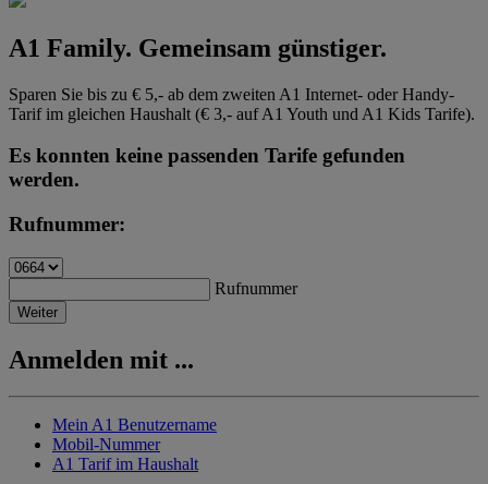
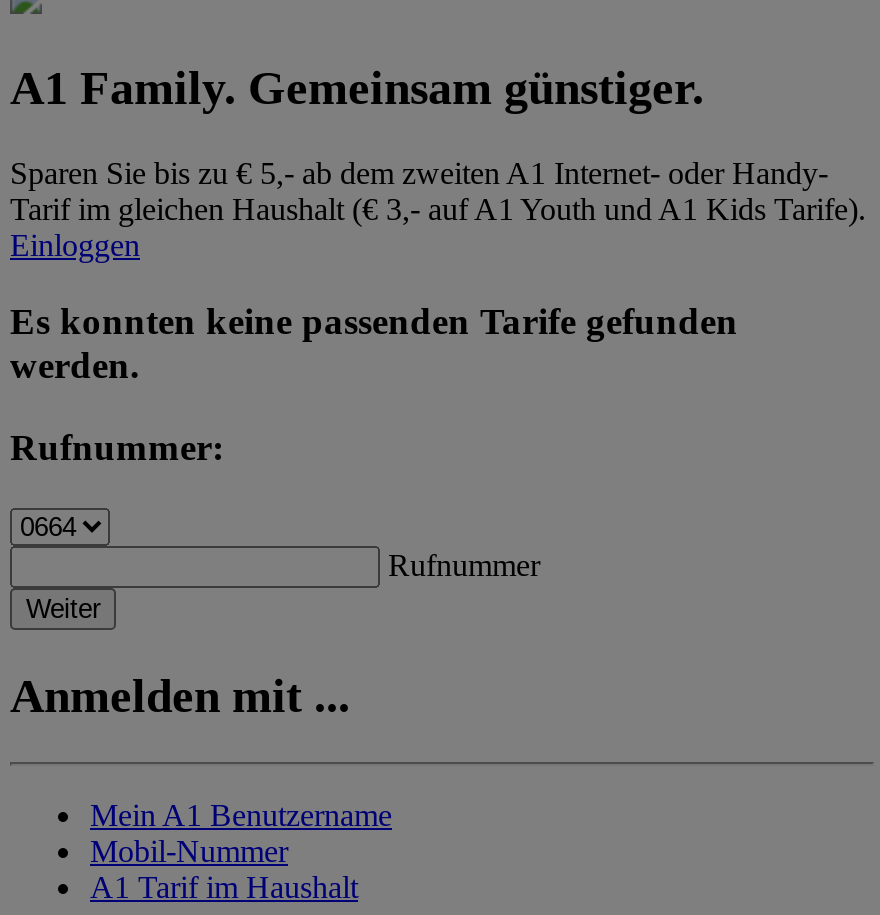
none -> [10,227,140,261] Einloggen

